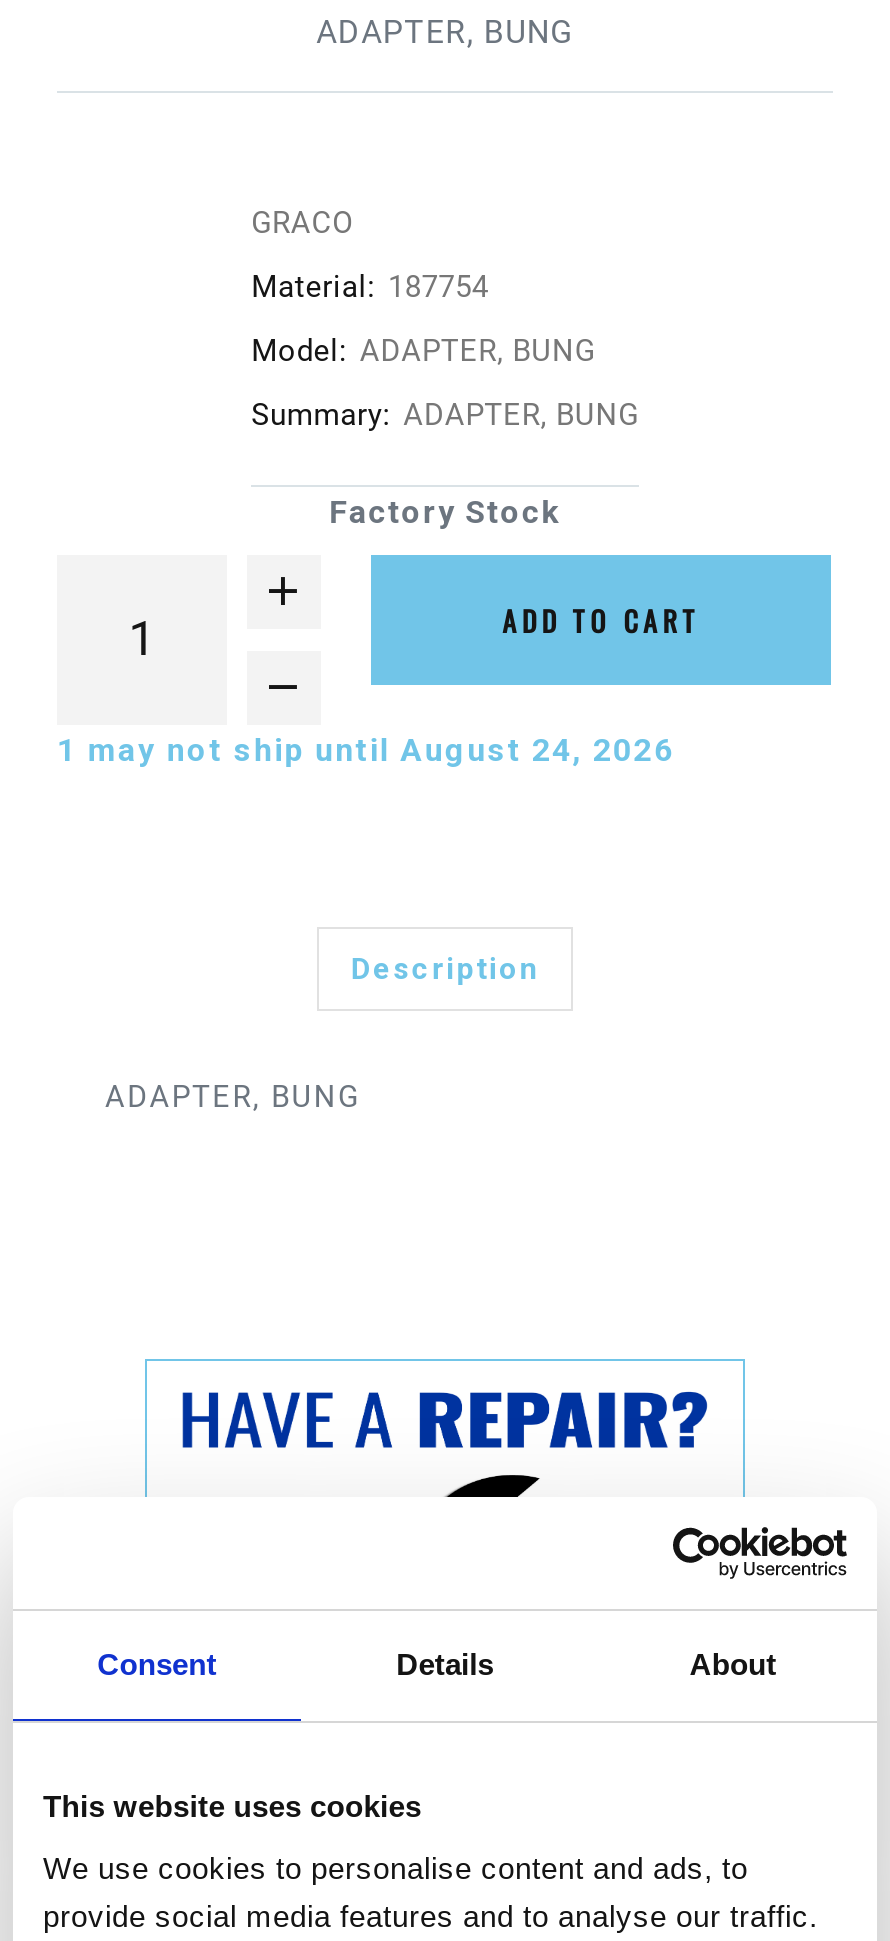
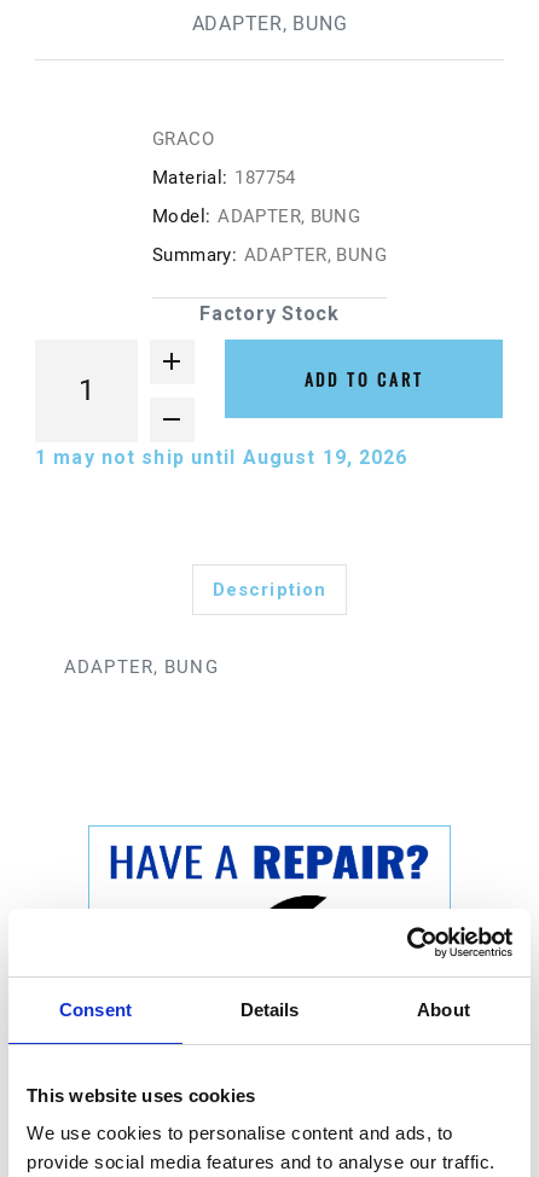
[57,731,695,769] 1 may not ship until August 24, 2026 -> [35,446,420,469] 1 may not ship until August 19, 2026

